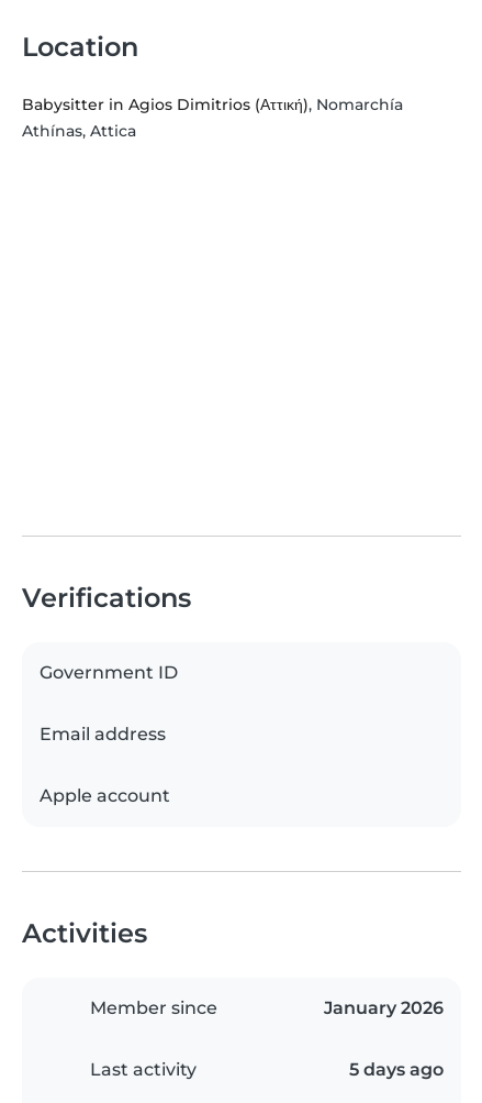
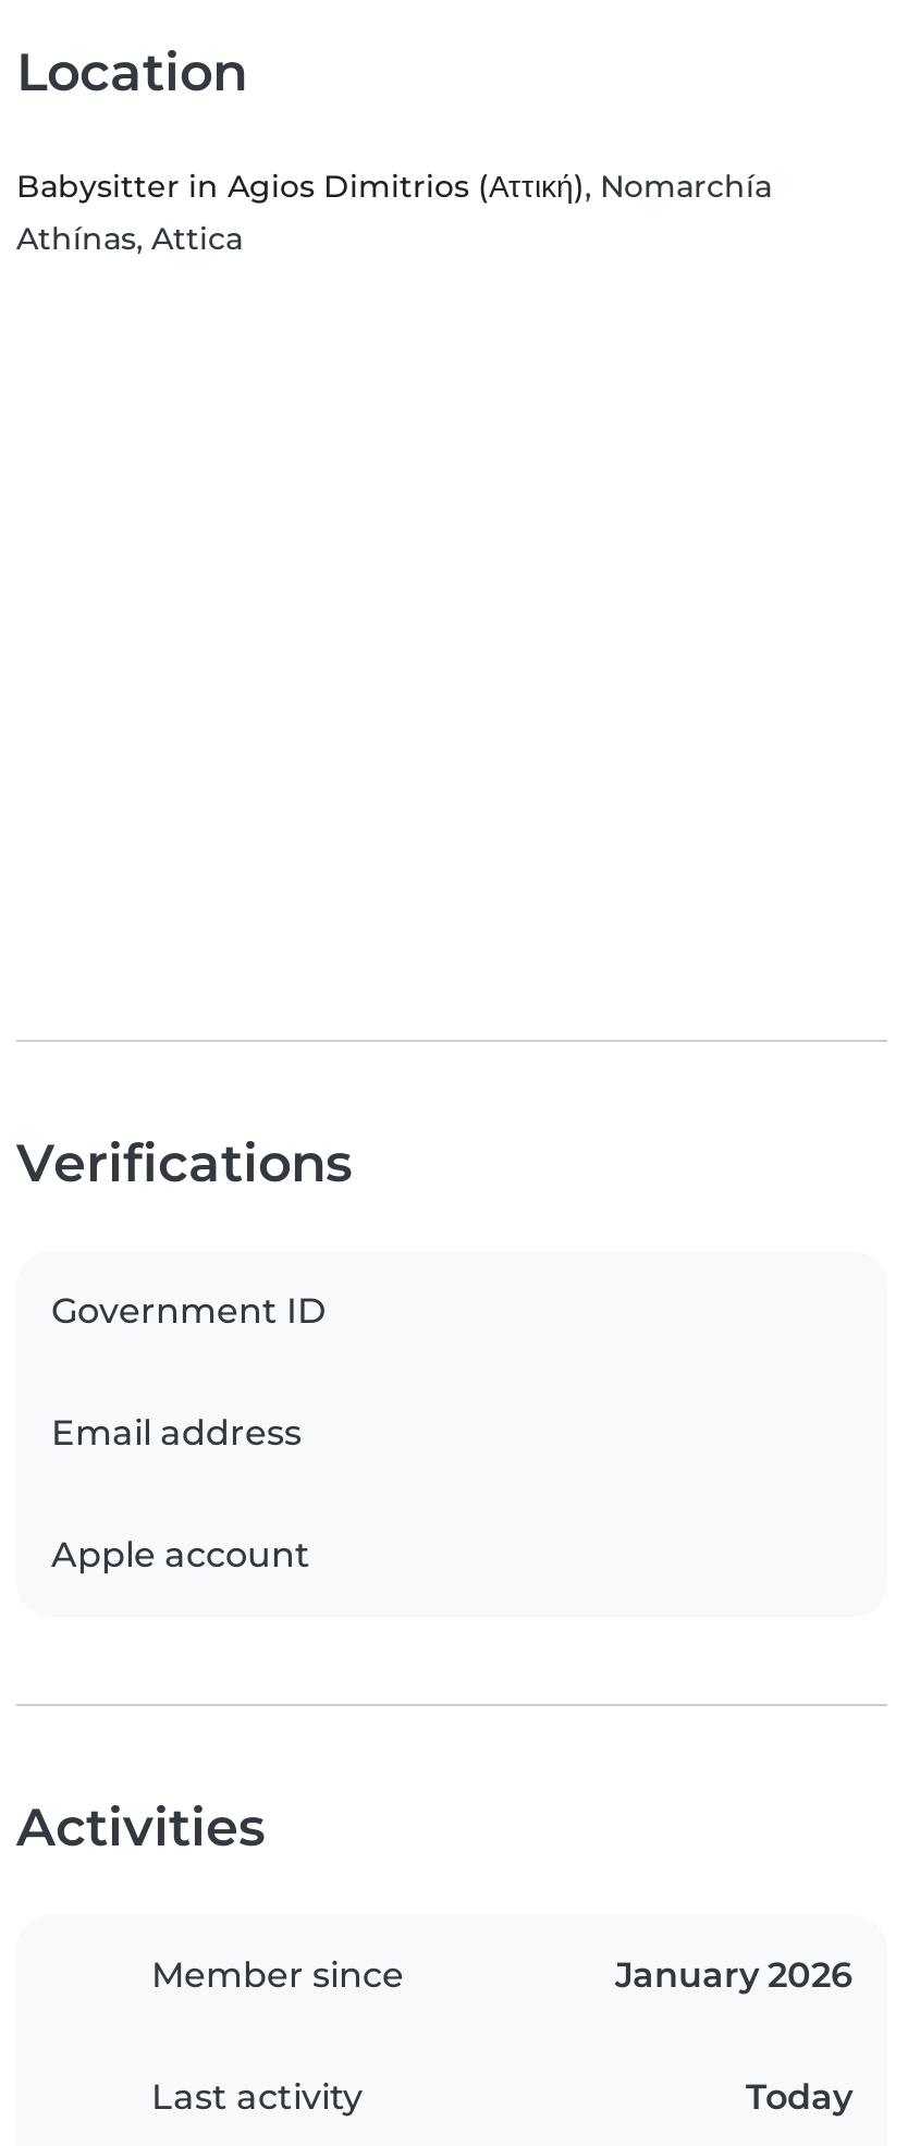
[349,1059,444,1080] 5 days ago -> [746,2077,852,2118] Today

